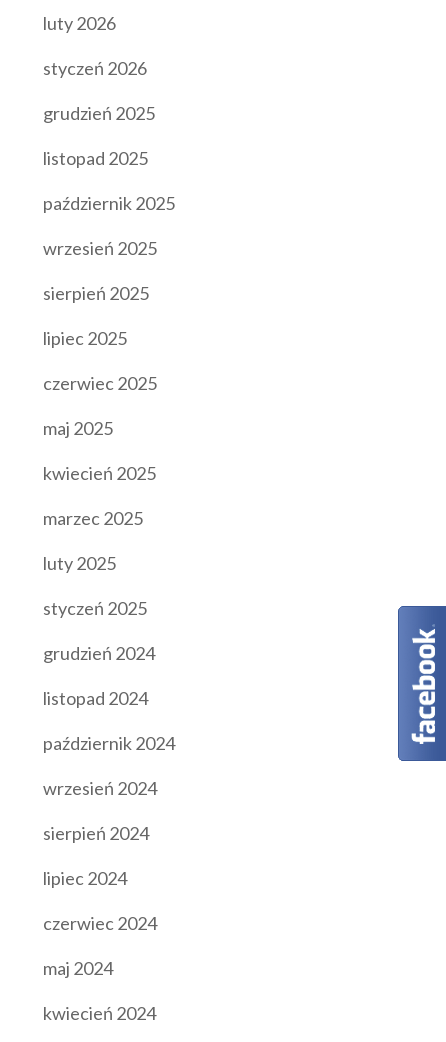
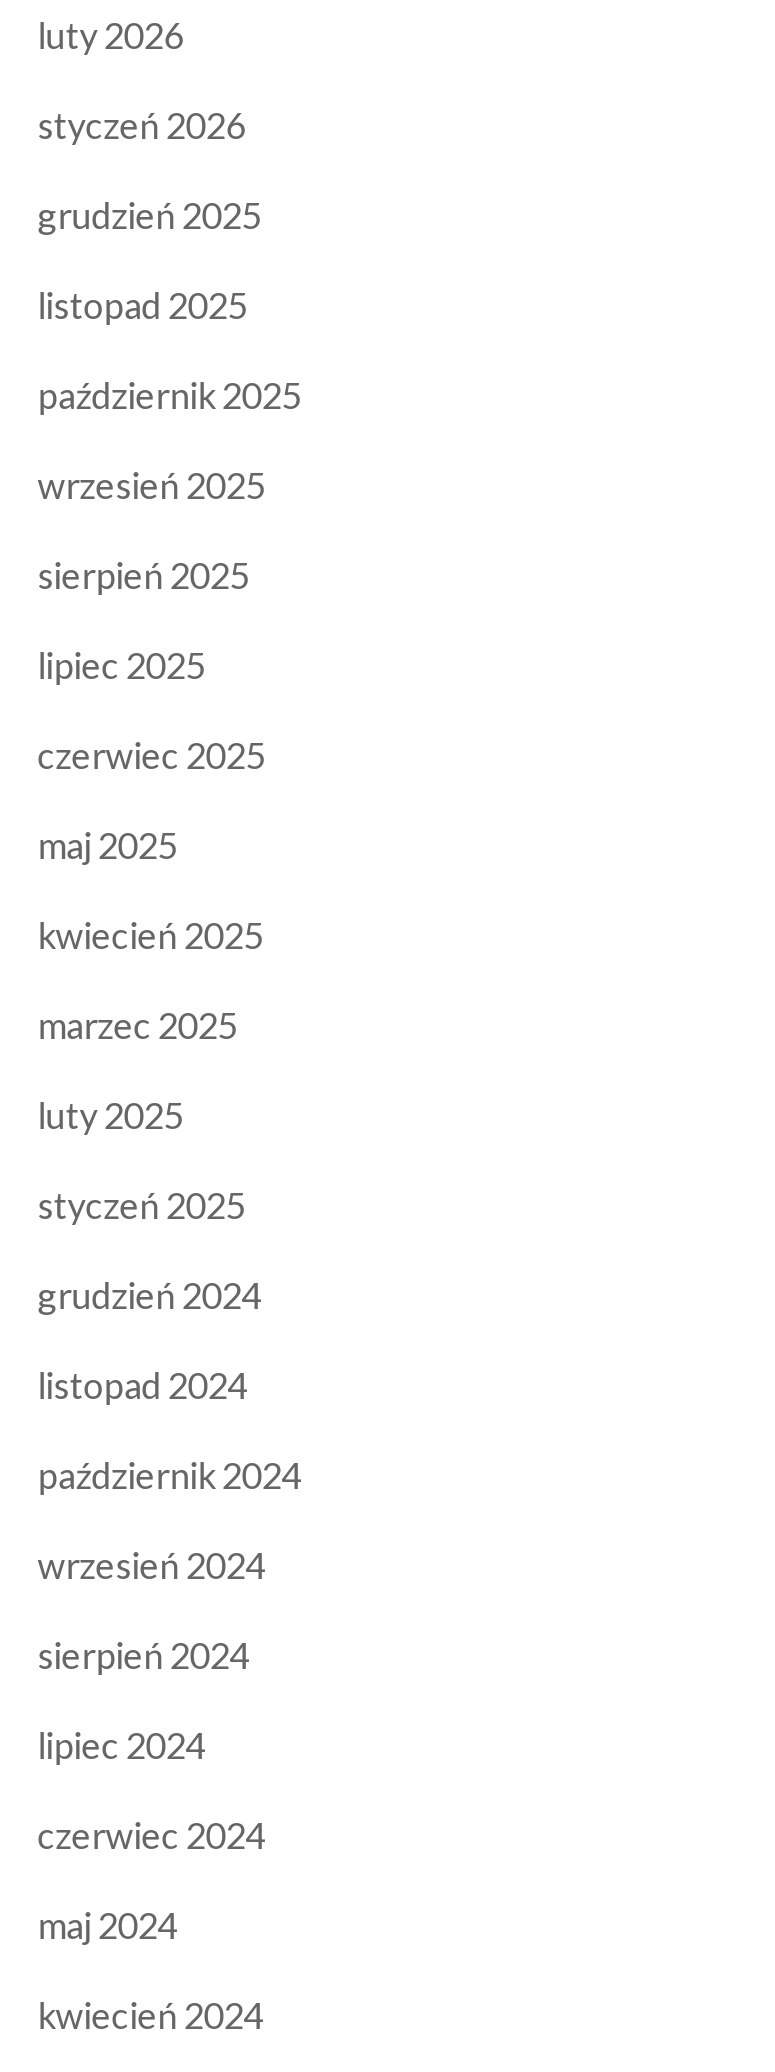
[397,605,443,762] [image] -> none

